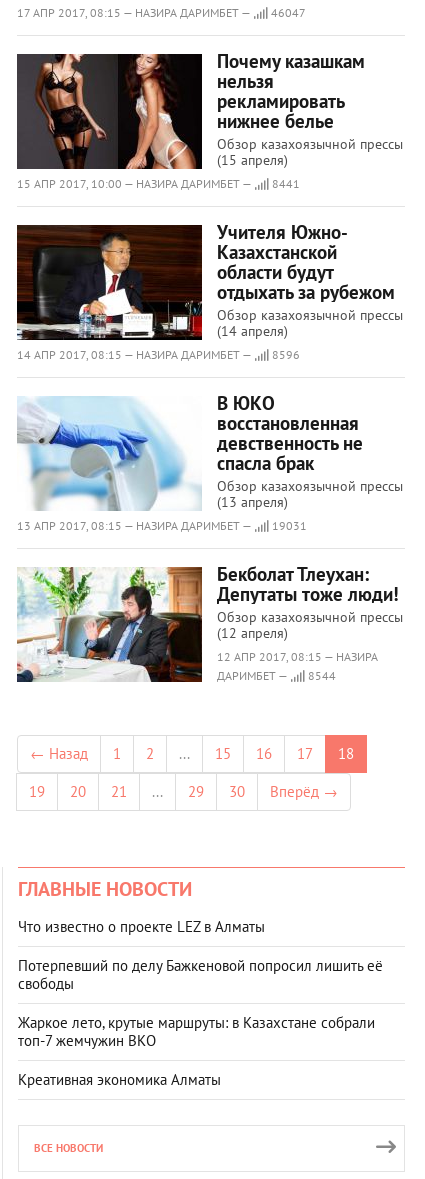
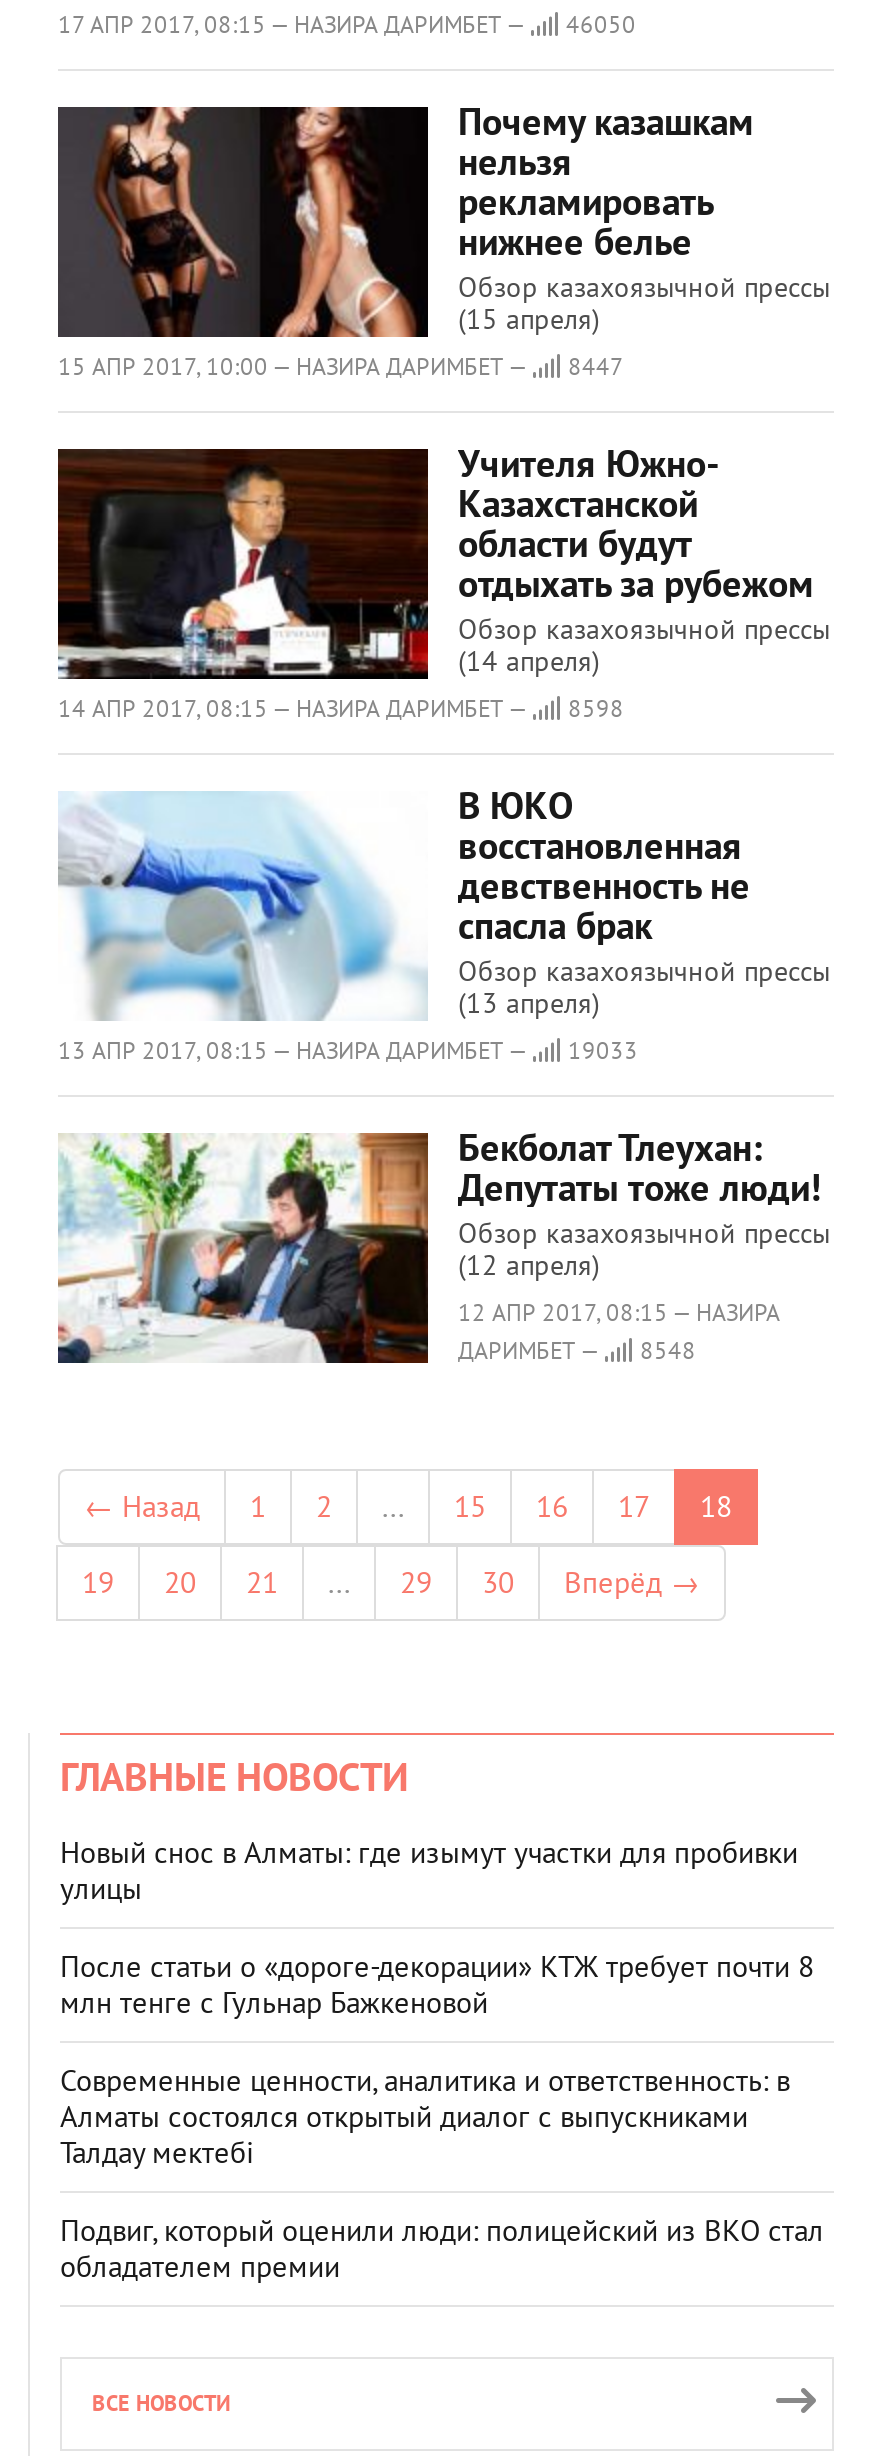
[17,5,306,20] 17 АПР 2017, 08:15 — НАЗИРА ДАРИМБЕТ — 46047 -> [58,9,636,39] 17 АПР 2017, 08:15 — НАЗИРА ДАРИМБЕТ — 46050
[17,176,300,191] 15 АПР 2017, 10:00 — НАЗИРА ДАРИМБЕТ — 8441 -> [58,351,624,381] 15 АПР 2017, 10:00 — НАЗИРА ДАРИМБЕТ — 8447
[17,347,300,362] 14 АПР 2017, 08:15 — НАЗИРА ДАРИМБЕТ — 8596 -> [58,693,624,723] 14 АПР 2017, 08:15 — НАЗИРА ДАРИМБЕТ — 8598
[17,518,307,533] 13 АПР 2017, 08:15 — НАЗИРА ДАРИМБЕТ — 19031 -> [58,1035,638,1065] 13 АПР 2017, 08:15 — НАЗИРА ДАРИМБЕТ — 19033
[217,668,336,683] ДАРИМБЕТ — 8544 -> [458,1335,696,1365] ДАРИМБЕТ — 8548
[18,917,265,936] Что известно о проекте LEZ в Алматы -> [60,1833,798,1907] Новый снос в Алматы: где изымут участки для пробивки | улицы
[18,956,383,993] Потерпевший по делу Бажкеновой попросил лишить её | свободы -> [60,1947,814,2021] После статьи о «дороге-декорации» КТЖ требует почти 8 | млн тенге с Гульнар Бажкеновой
[18,1013,375,1050] Жаркое лето, крутые маршруты: в Казахстане собрали | топ‑7 жемчужин ВКО -> [60,2061,790,2171] Современные ценности, аналитика и ответственность: в | Алматы состоялся открытый диалог с выпускниками | Талдау мектебі
[18,1070,221,1089] Креативная экономика Алматы -> [60,2211,824,2285] Подвиг, который оценили люди: полицейский из ВКО стал | обладателем премии

